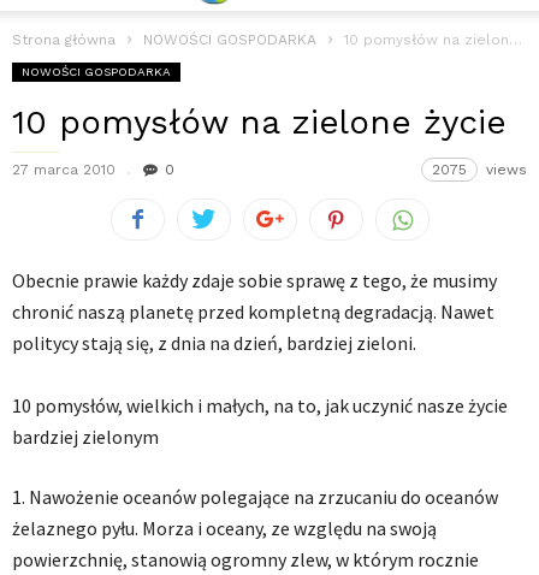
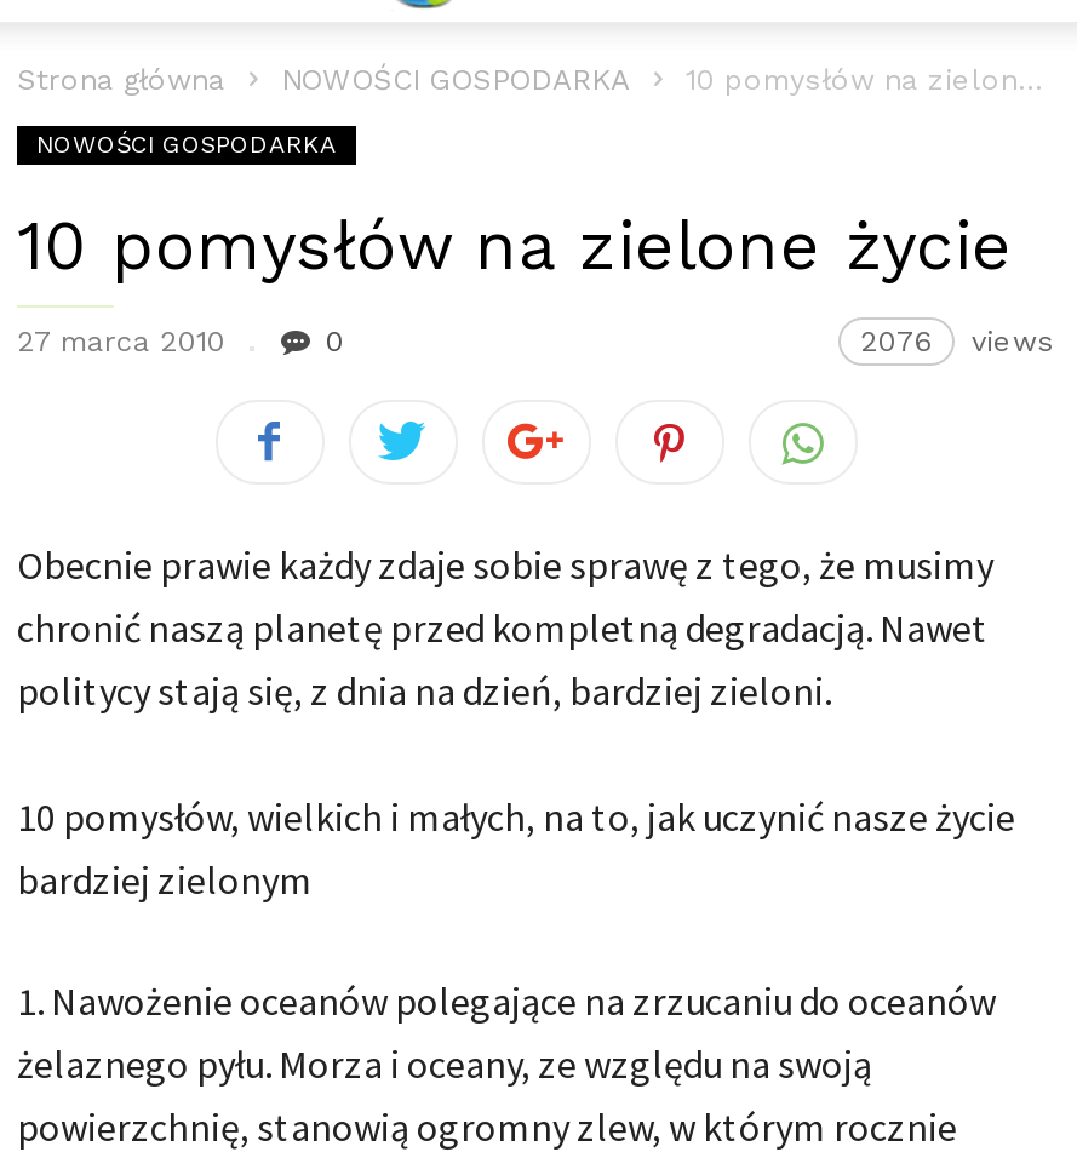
[432,161,527,178] 2075 views -> [860,325,1054,359] 2076 views

